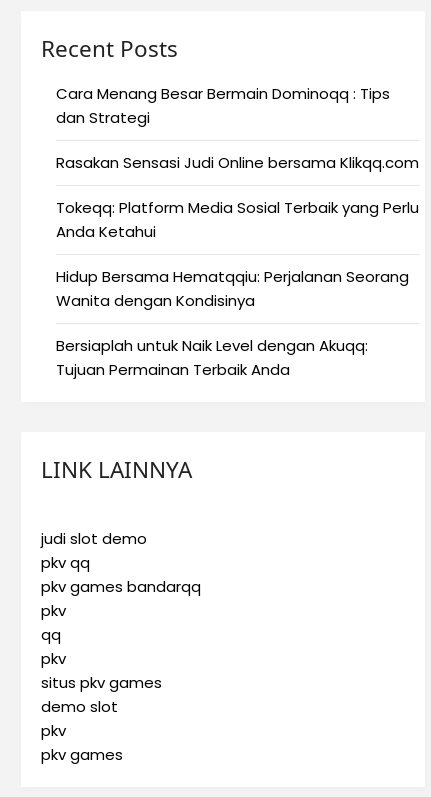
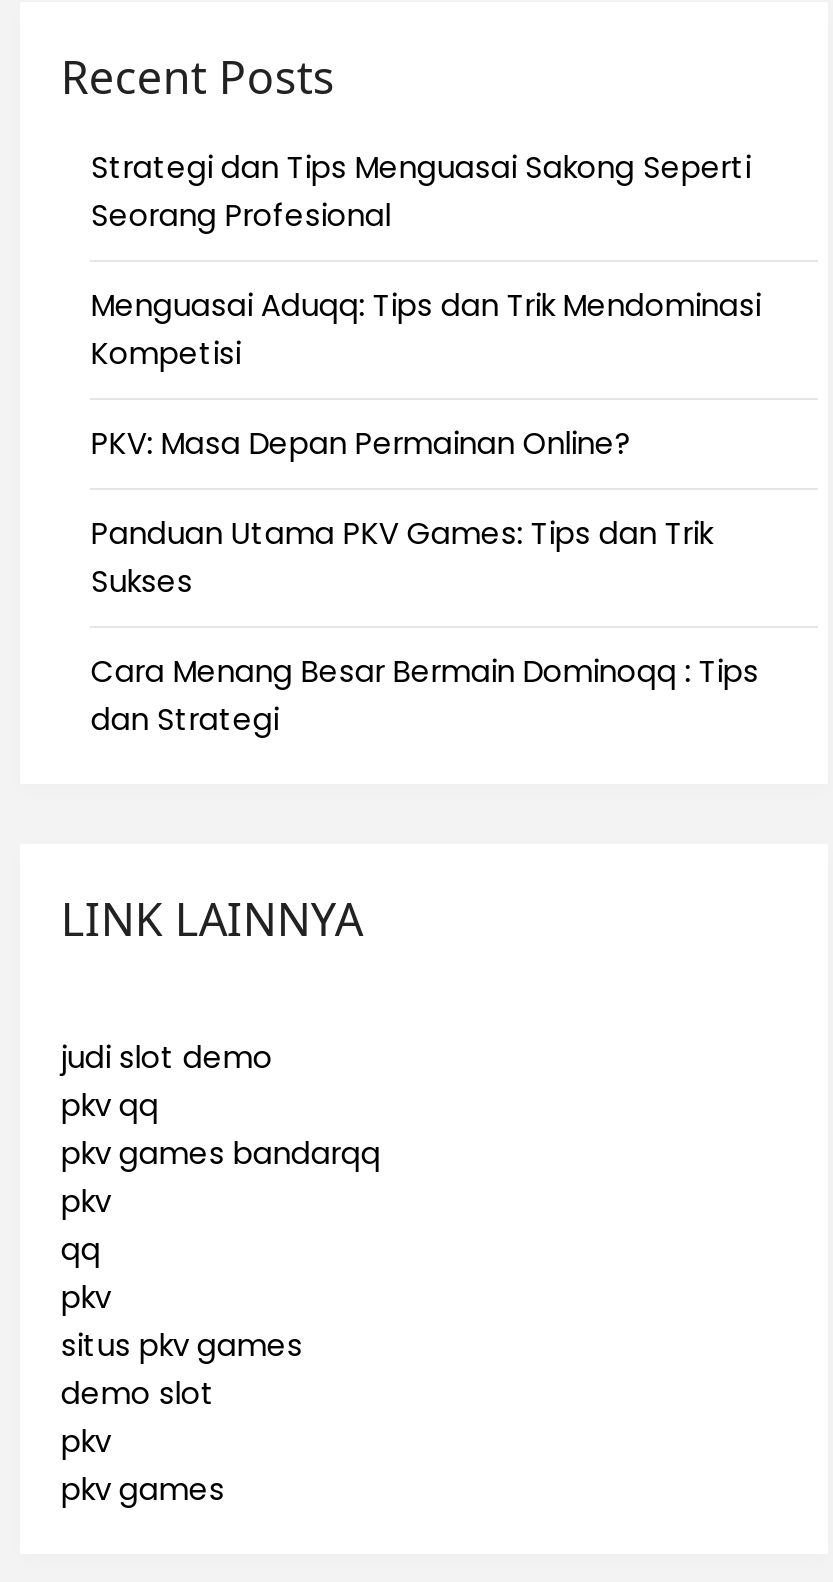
none -> [91,146,761,602] Strategi dan Tips Menguasai Sakong Seperti | Seorang Profesional | Menguasai Aduqq: Tips dan Trik Mendominasi | Kompetisi | PKV: Masa Depan Permainan Online? | Panduan Utama PKV Games: Tips dan Trik | Sukses
moved [56,83,390,128] -> [91,650,759,740]: Cara Menang Besar Bermain Dominoqq : Tips | dan Strategi
[56,152,419,380] Rasakan Sensasi Judi Online bersama Klikqq.com | Tokeqq: Platform Media Sosial Terbaik yang Perlu | Anda Ketahui | Hidup Bersama Hematqqiu: Perjalanan Seorang | Wanita dengan Kondisinya | Bersiaplah untuk Naik Level dengan Akuqq: | Tujuan Permainan Terbaik Anda -> none

